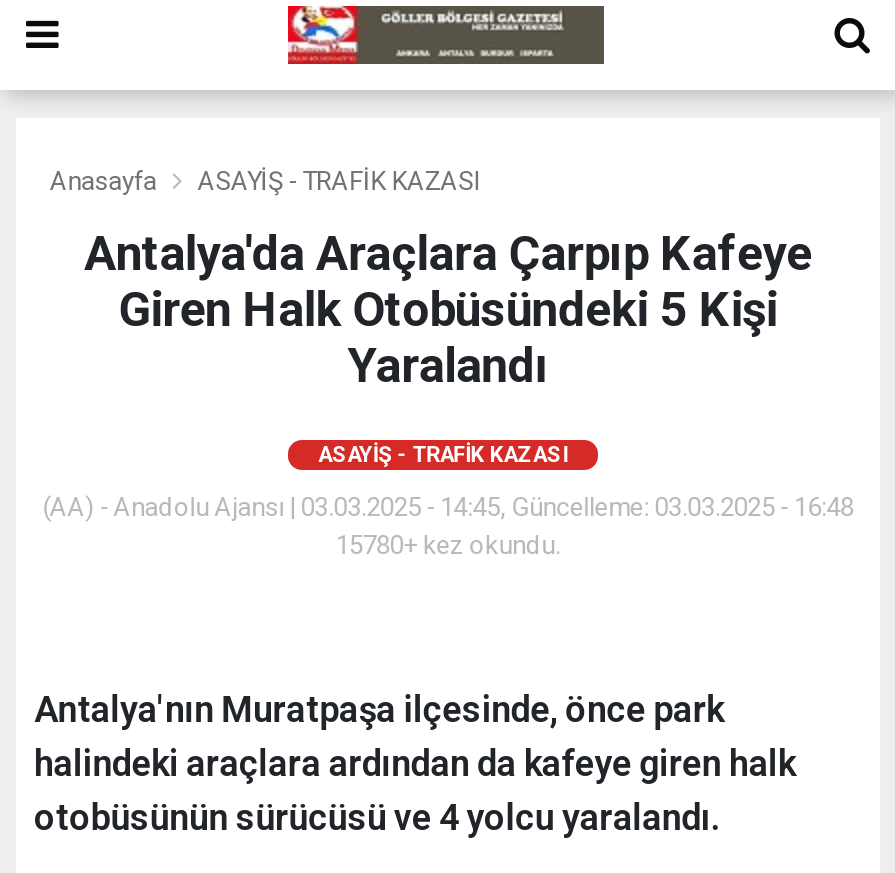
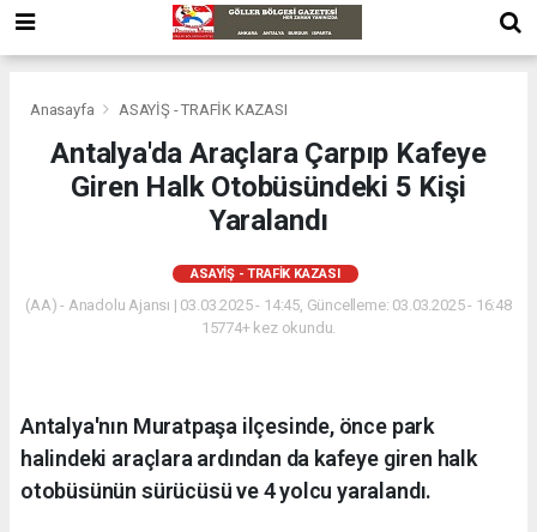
[335,530,561,560] 15780+ kez okundu. -> [201,318,336,336] 15774+ kez okundu.

